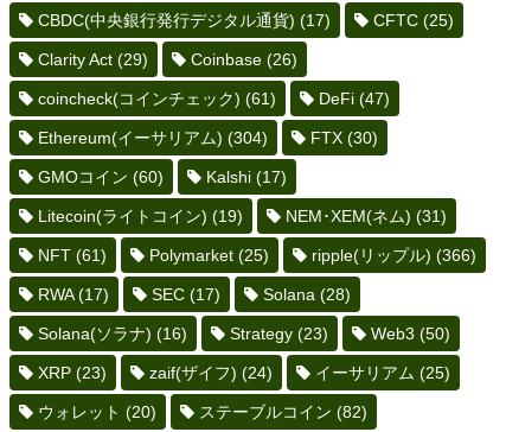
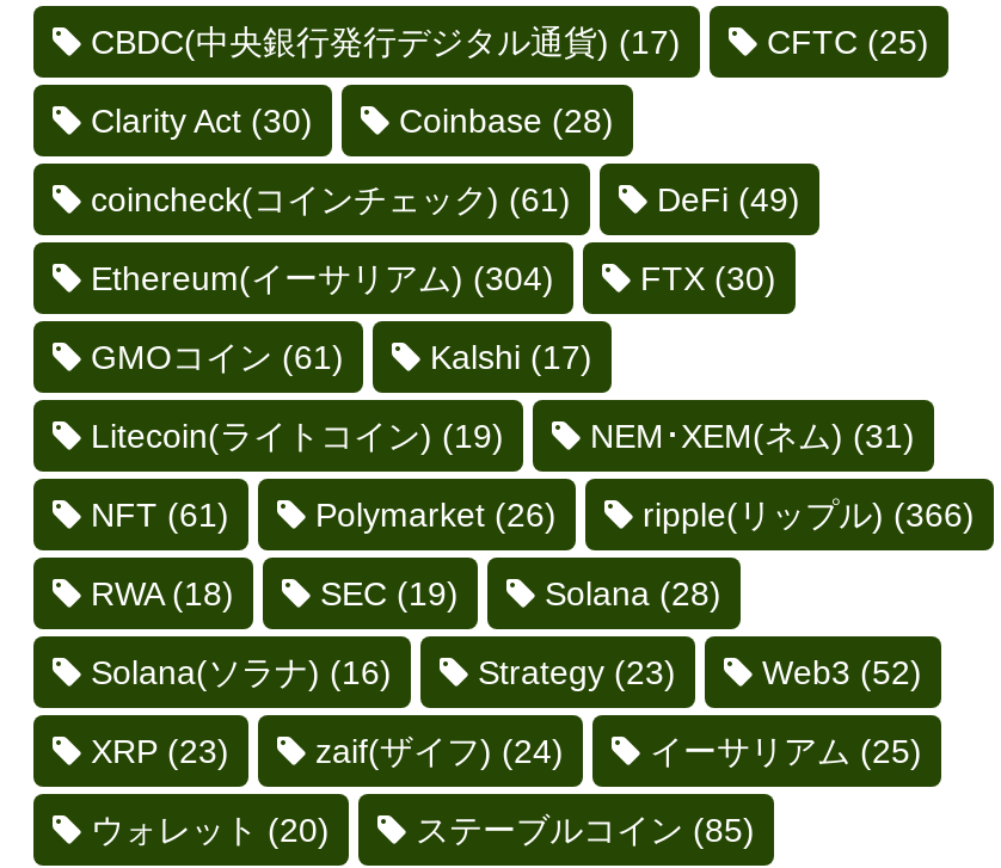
[38,50,148,69] Clarity Act (29) -> [91,101,313,139] Clarity Act (30)
[191,50,297,69] Coinbase (26) -> [399,101,614,139] Coinbase (28)
[319,89,390,108] DeFi (47) -> [657,180,800,218] DeFi (49)
[38,168,164,187] GMOコイン(60) -> [91,338,344,376] GMOコイン(61)
[149,246,269,265] Polymarket (25) -> [315,495,557,533] Polymarket (26)
[38,285,109,304] RWA (17) -> [91,574,234,612] RWA (18)
[152,285,220,304] SEC (17) -> [320,574,459,612] SEC (19)
[371,324,450,343] Web3 (50) -> [762,653,922,691] Web3 (52)
[199,403,367,422] ステーブルコイン(82) -> [416,810,755,849] ステーブルコイン(85)

